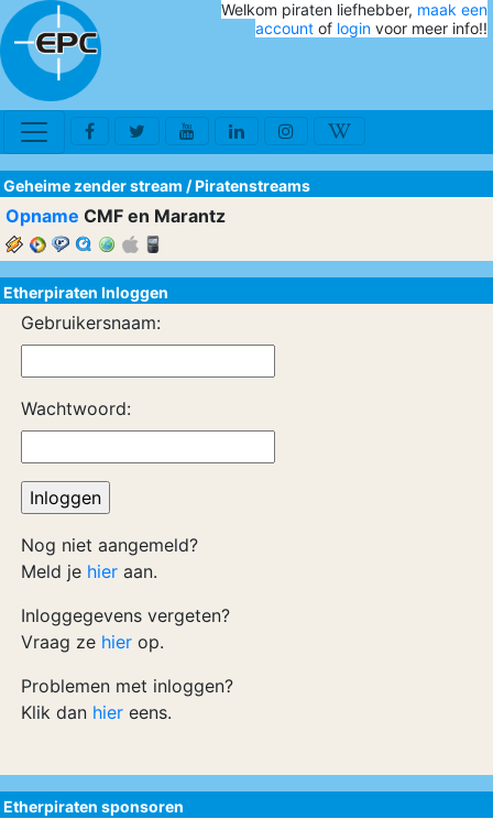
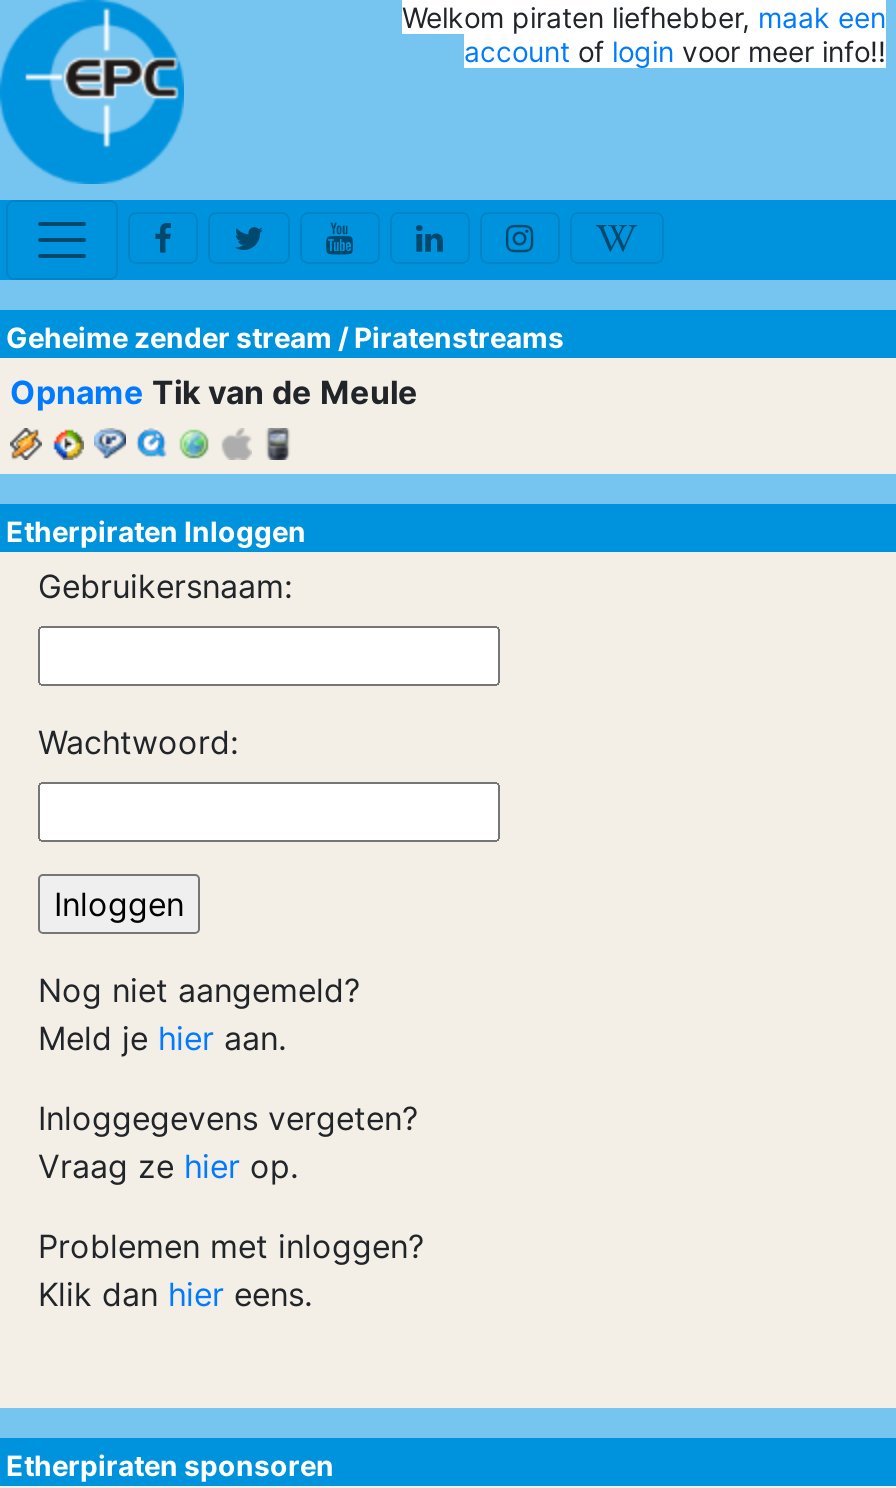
[6,205,226,227] Opname CMF en Marantz -> [10,372,418,412] Opname Tik van de Meule

